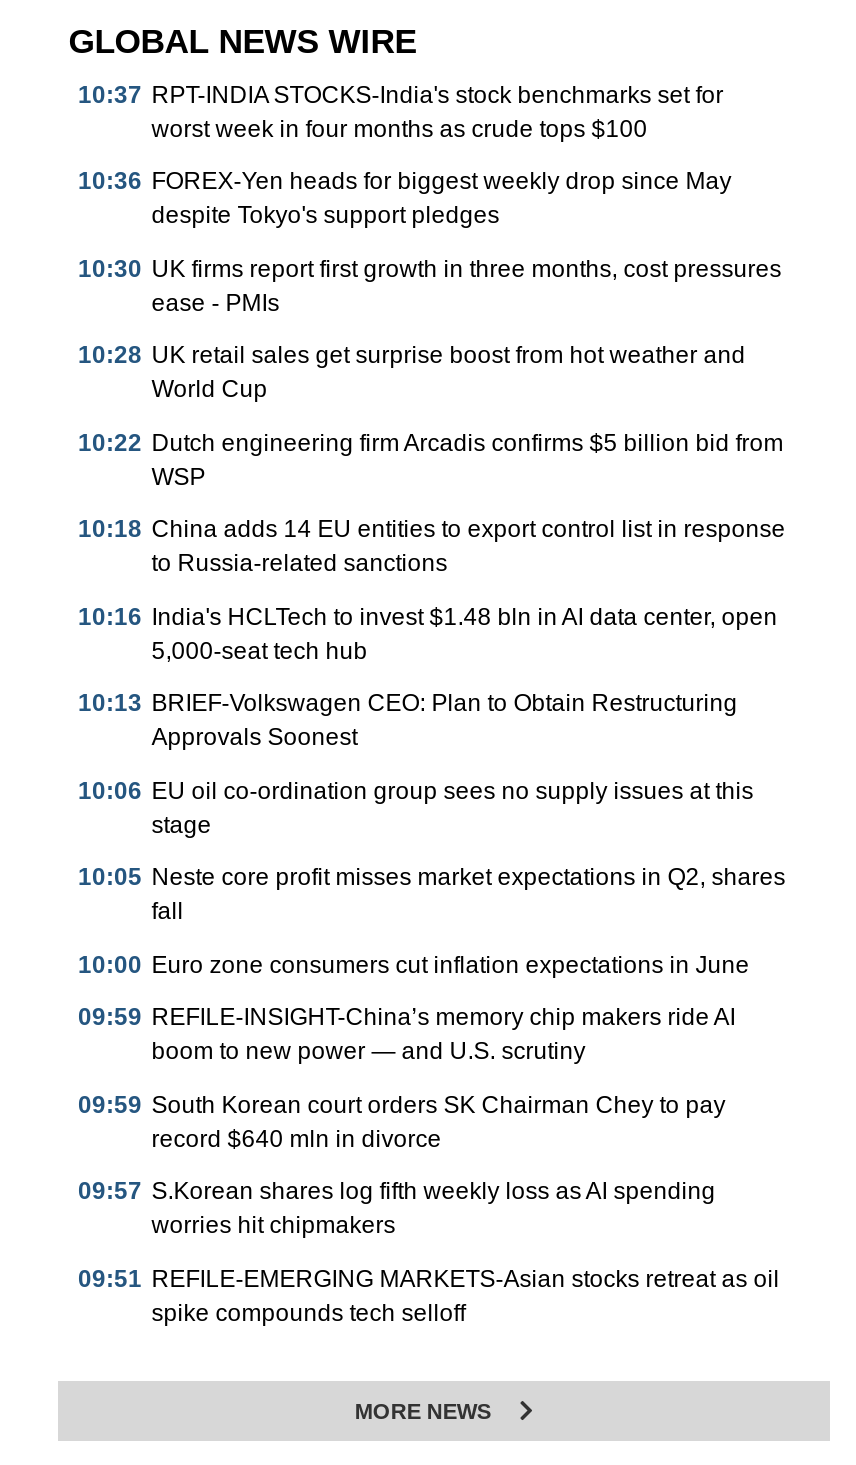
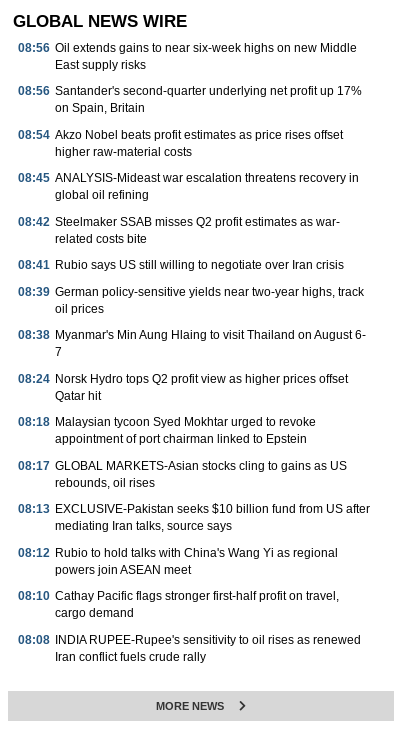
[78,80,723,142] 10:37 RPT-INDIA STOCKS-India's stock benchmarks set for | worst week in four months as crude tops $100 -> [18,40,357,71] 08:56 Oil extends gains to near six-week highs on new Middle | East supply risks
[78,167,731,229] 10:36 FOREX-Yen heads for biggest weekly drop since May | despite Tokyo's support pledges -> [18,84,362,115] 08:56 Santander's second-quarter underlying net profit up 17% | on Spain, Britain
[78,254,781,316] 10:30 UK firms report first growth in three months, cost pressures | ease - PMIs -> [18,128,343,159] 08:54 Akzo Nobel beats profit estimates as price rises offset | higher raw-material costs
[78,341,745,403] 10:28 UK retail sales get surprise boost from hot weather and | World Cup -> [18,171,359,202] 08:45 ANALYSIS-Mideast war escalation threatens recovery in | global oil refining
[78,428,783,490] 10:22 Dutch engineering firm Arcadis confirms $5 billion bid from | WSP -> [18,215,340,246] 08:42 Steelmaker SSAB misses Q2 profit estimates as war- | related costs bite
[78,515,785,577] 10:18 China adds 14 EU entities to export control list in response | to Russia-related sanctions -> [18,258,344,272] 08:41 Rubio says US still willing to negotiate over Iran crisis
[78,602,777,664] 10:16 India's HCLTech to invest $1.48 bln in AI data center, open | 5,000-seat tech hub -> [18,285,364,316] 08:39 German policy-sensitive yields near two-year highs, track | oil prices
[78,689,737,751] 10:13 BRIEF-Volkswagen CEO: Plan to Obtain Restructuring | Approvals Soonest -> [18,328,366,359] 08:38 Myanmar's Min Aung Hlaing to visit Thailand on August 6- | 7
[78,776,753,838] 10:06 EU oil co-ordination group sees no supply issues at this | stage -> [18,372,348,403] 08:24 Norsk Hydro tops Q2 profit view as higher prices offset | Qatar hit
[78,863,785,925] 10:05 Neste core profit misses market expectations in Q2, shares | fall -> [18,415,316,446] 08:18 Malaysian tycoon Syed Mokhtar urged to revoke | appointment of port chairman linked to Epstein
[78,950,749,978] 10:00 Euro zone consumers cut inflation expectations in June -> [18,459,347,490] 08:17 GLOBAL MARKETS-Asian stocks cling to gains as US | rebounds, oil rises
[78,1003,735,1065] 09:59 REFILE-INSIGHT-China’s memory chip makers ride AI | boom to new power — and U.S. scrutiny -> [18,502,370,533] 08:13 EXCLUSIVE-Pakistan seeks $10 billion fund from US after | mediating Iran talks, source says
[78,1090,725,1152] 09:59 South Korean court orders SK Chairman Chey to pay | record $640 mln in divorce -> [18,546,338,577] 08:12 Rubio to hold talks with China's Wang Yi as regional | powers join ASEAN meet
[78,1177,715,1239] 09:57 S.Korean shares log fifth weekly loss as AI spending | worries hit chipmakers -> [18,589,339,620] 08:10 Cathay Pacific flags stronger first-half profit on travel, | cargo demand
[78,1265,779,1327] 09:51 REFILE-EMERGING MARKETS-Asian stocks retreat as oil | spike compounds tech selloff -> [18,633,361,664] 08:08 INDIA RUPEE-Rupee's sensitivity to oil rises as renewed | Iran conflict fuels crude rally

